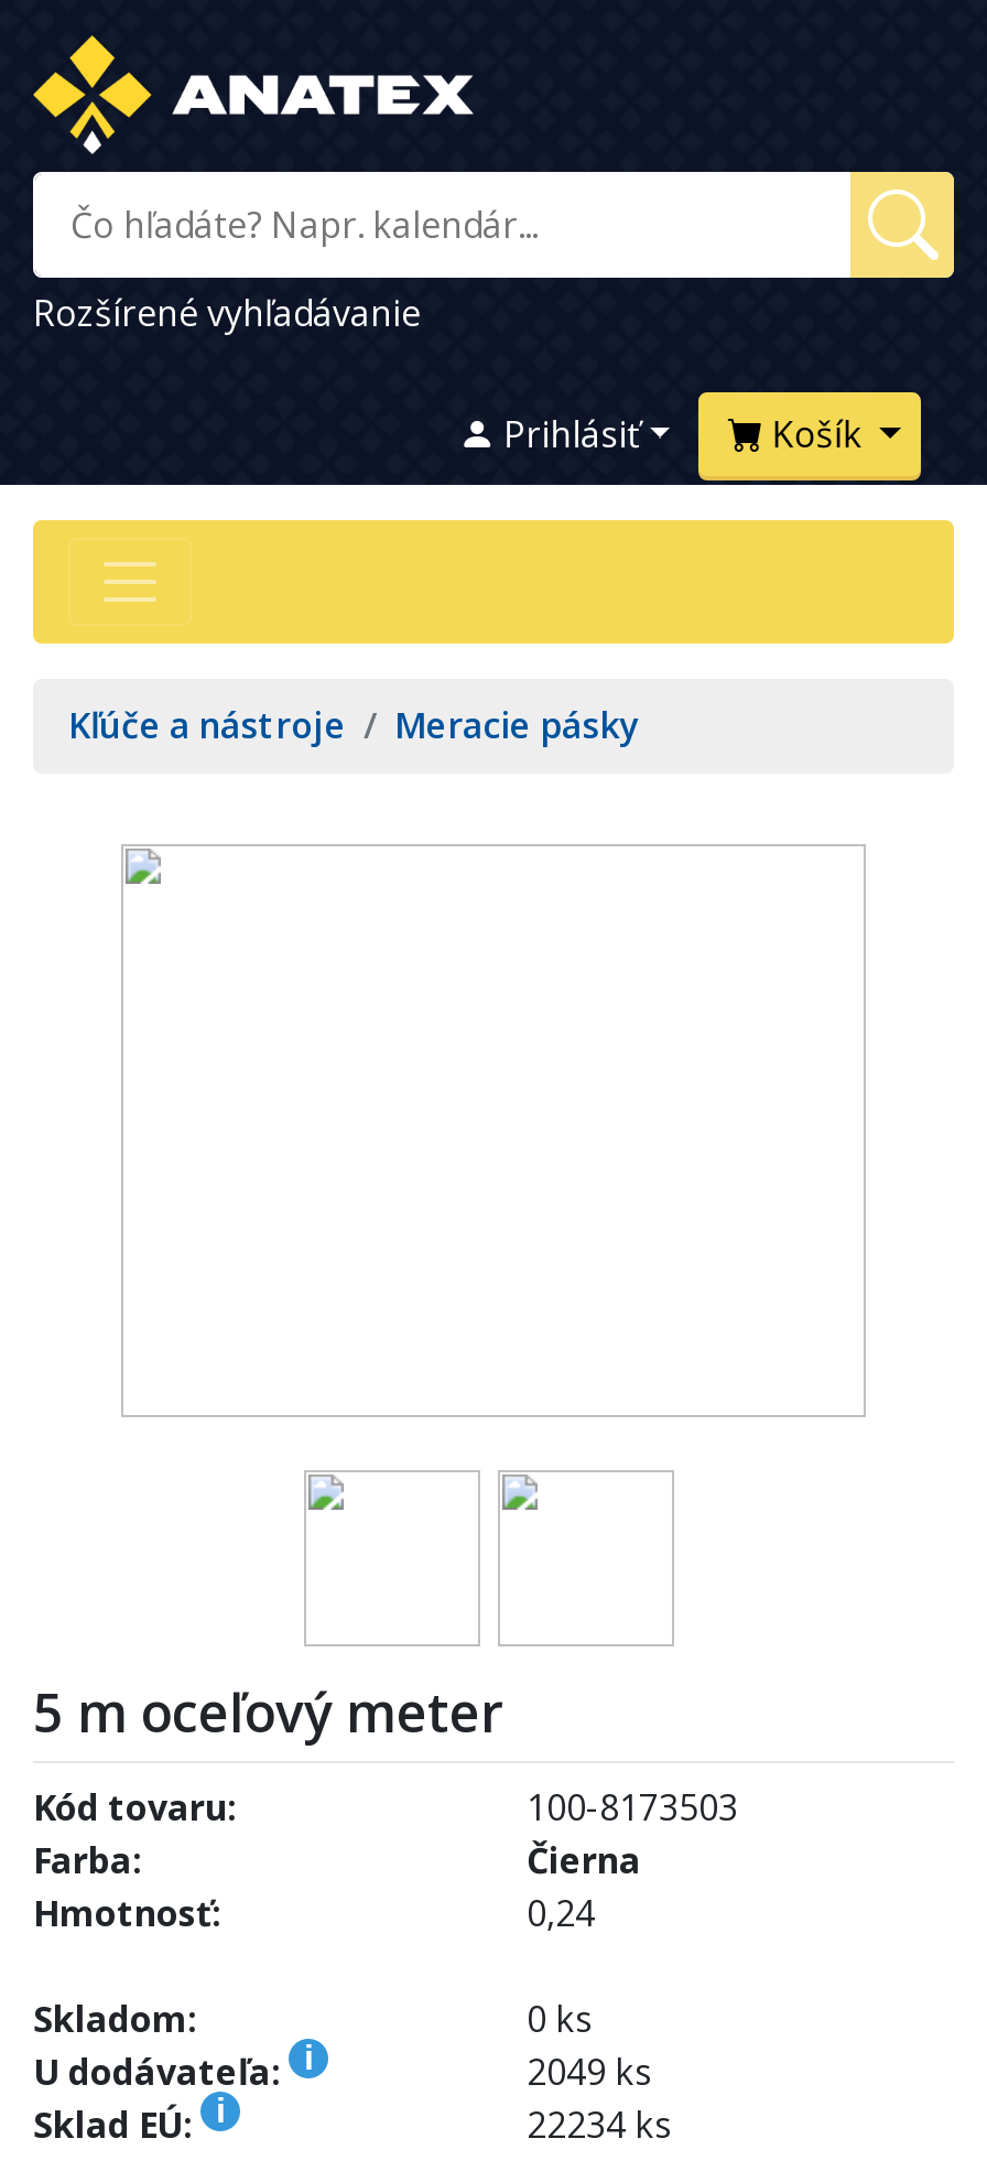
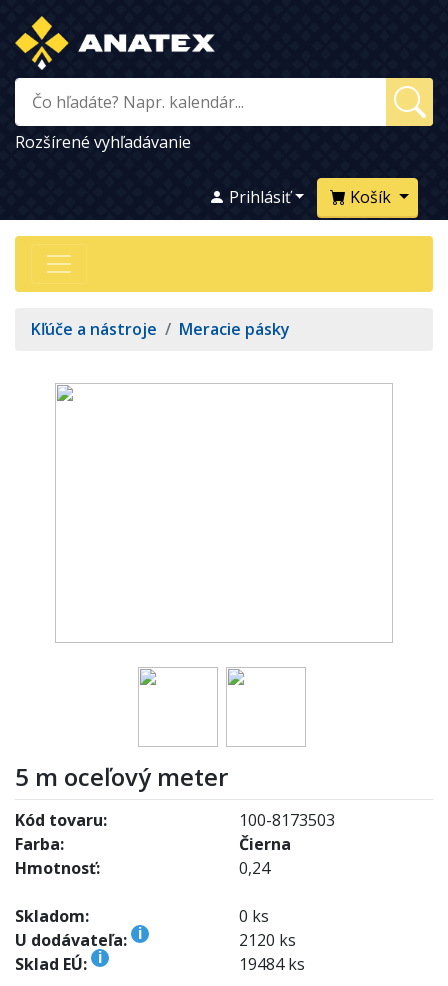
[527,2047,652,2096] 2049 ks -> [239,929,296,951] 2120 ks
[527,2100,672,2148] 22234 ks -> [239,953,305,975] 19484 ks

